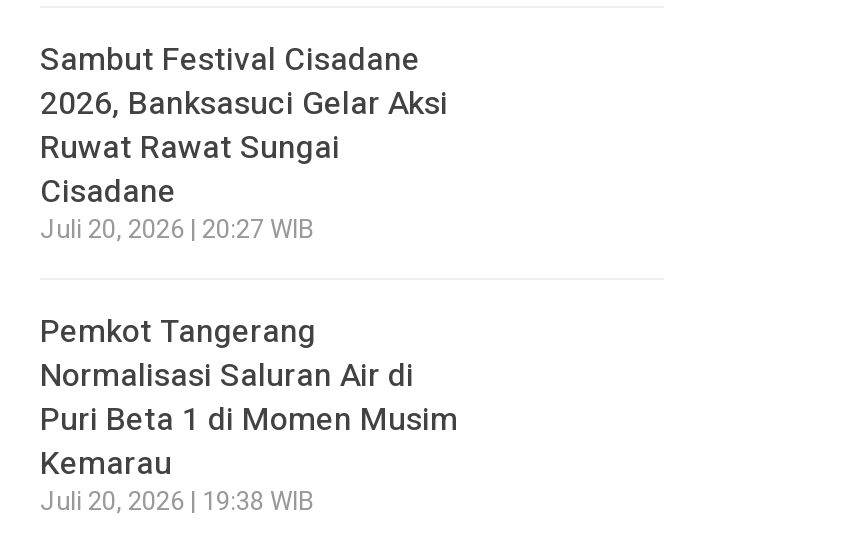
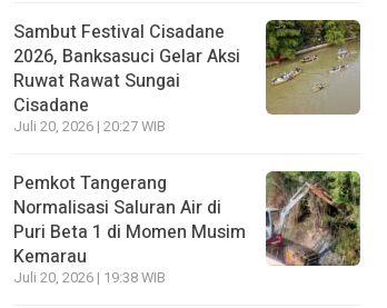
none -> [265,19,361,116] [image]
none -> [265,170,361,267] [image]

